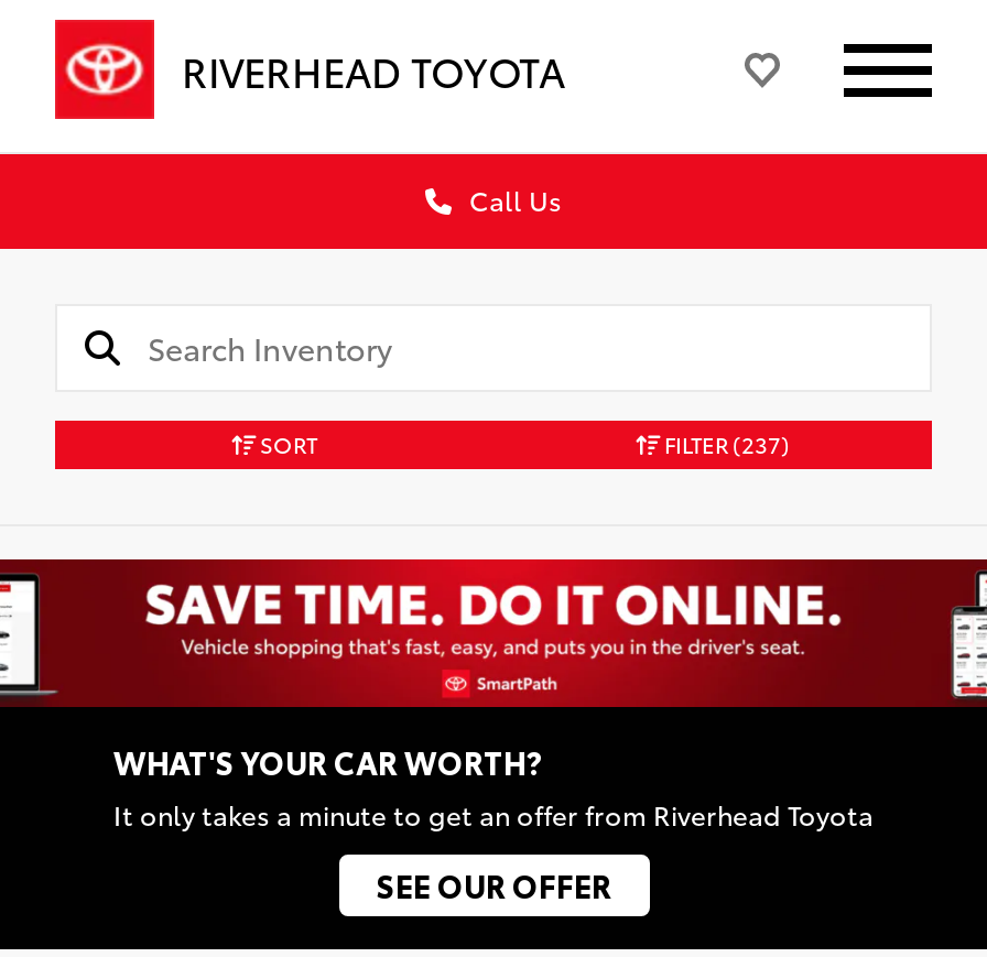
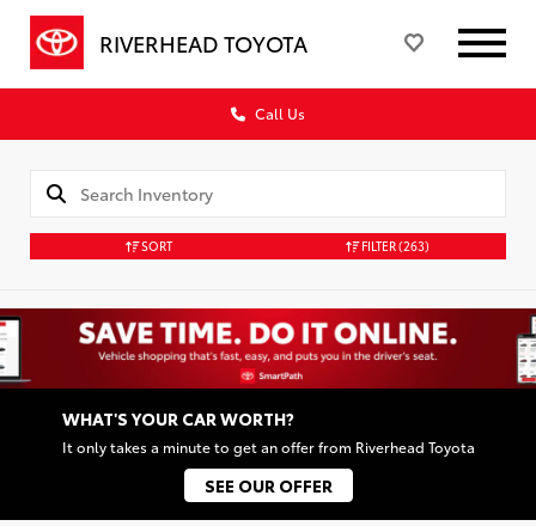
[660,427,790,460] FILTER (237) -> [358,236,429,254] FILTER (263)

